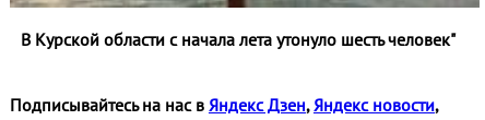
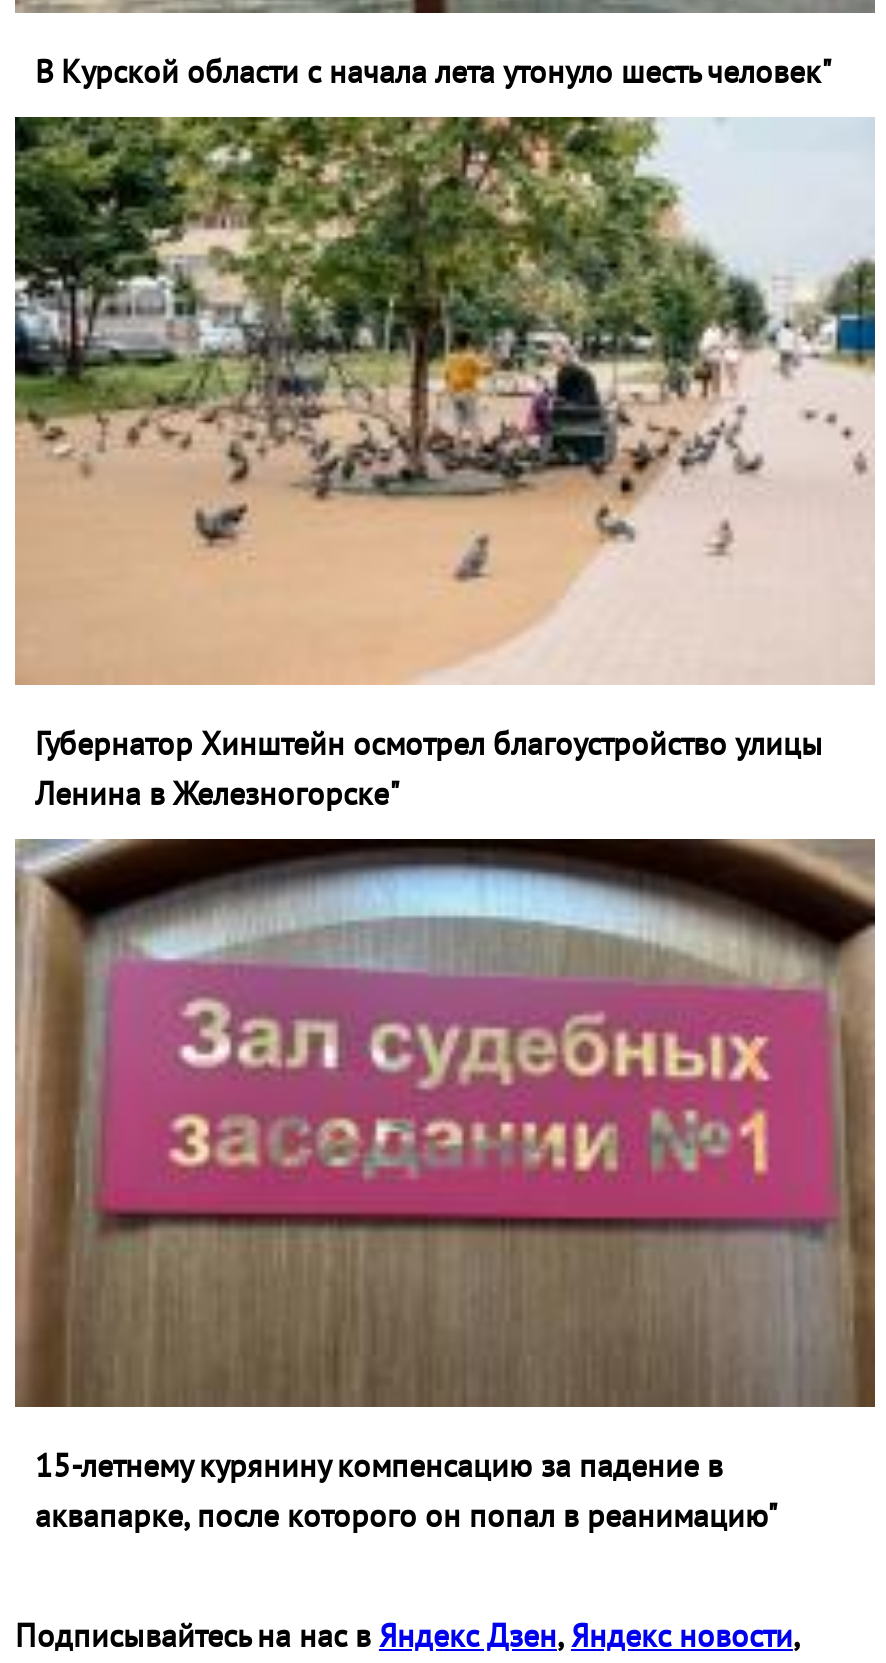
none -> [13,114,877,814] [image] | Губернатор Хинштейн осмотрел благоустройство улицы | Ленина в Железногорске"
none -> [15,838,875,1535] [image] | 15-летнему курянину компенсацию за падение в | аквапарке, после которого он попал в реанимацию"

